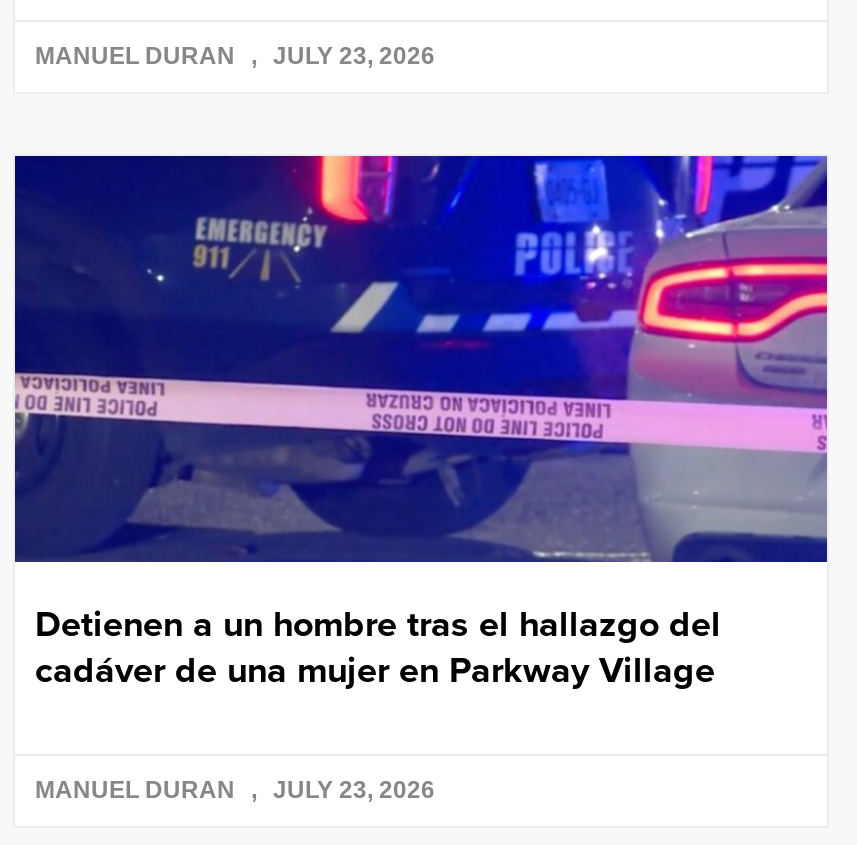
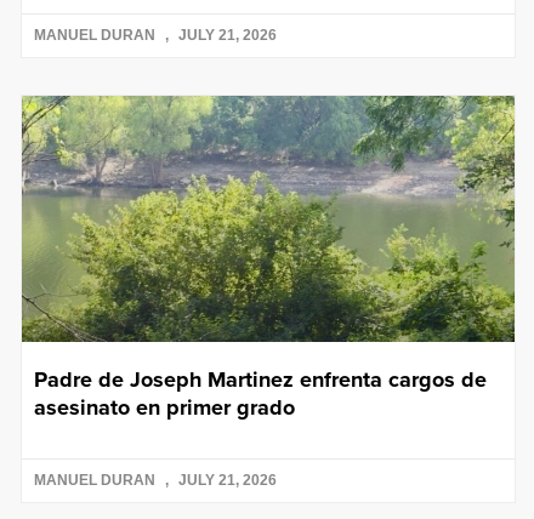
[35,43,435,71] MANUEL DURAN JULY 23, 2026 -> [34,27,277,44] MANUEL DURAN JULY 21, 2026
[13,154,829,697] [image] | Detienen a un hombre tras el hallazgo del | cadáver de una mujer en Parkway Village -> [21,95,516,424] [image] | Padre de Joseph Martinez enfrenta cargos de | asesinato en primer grado
[35,777,435,805] MANUEL DURAN JULY 23, 2026 -> [34,472,277,489] MANUEL DURAN JULY 21, 2026

